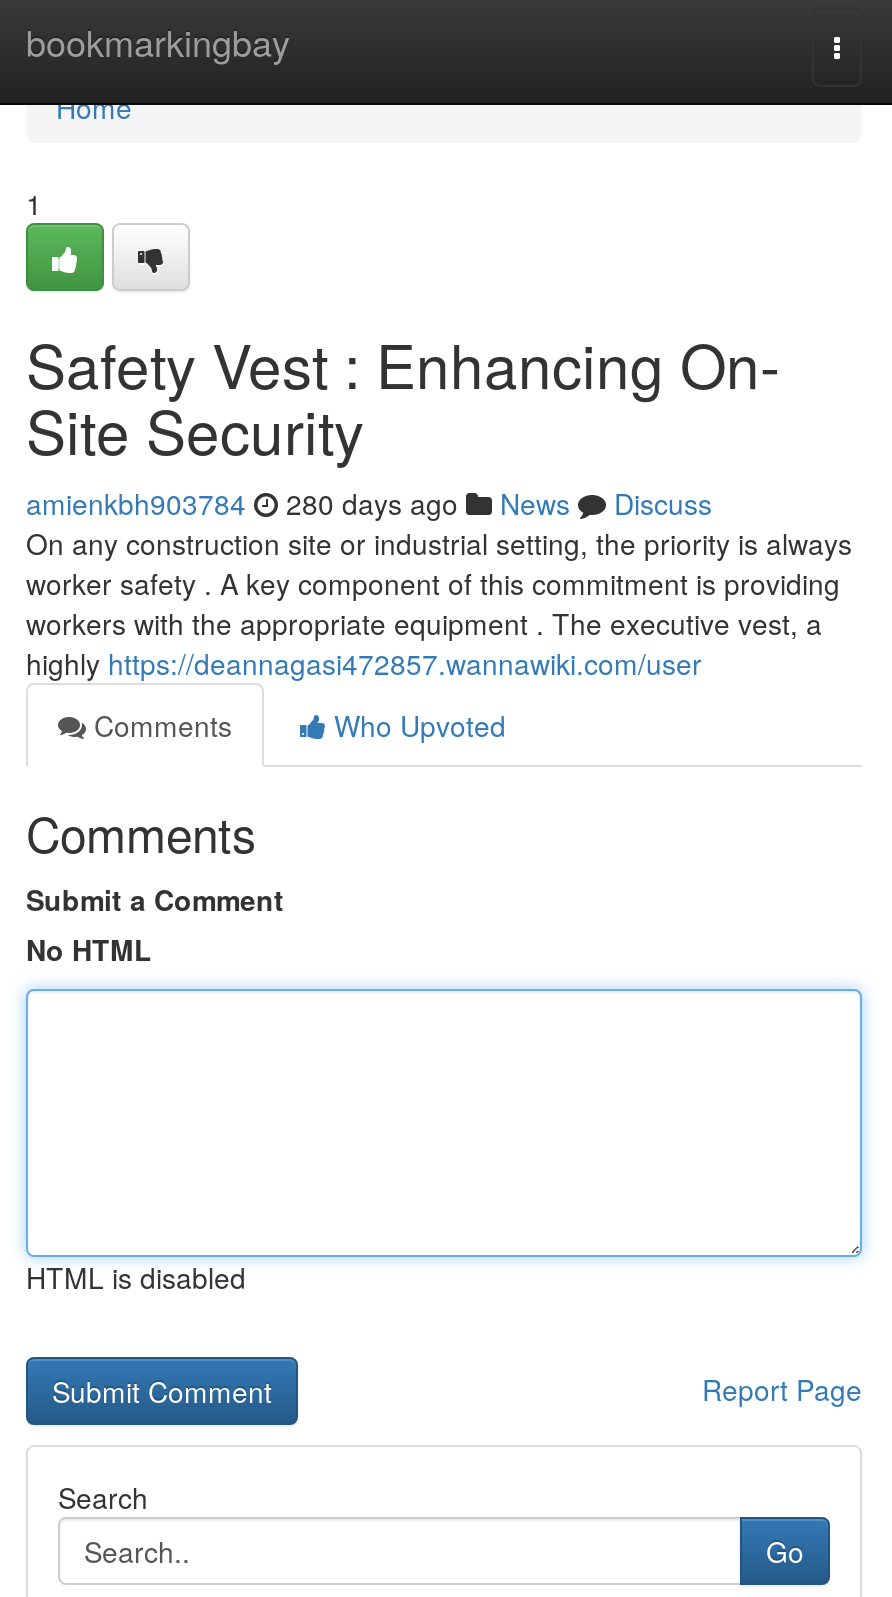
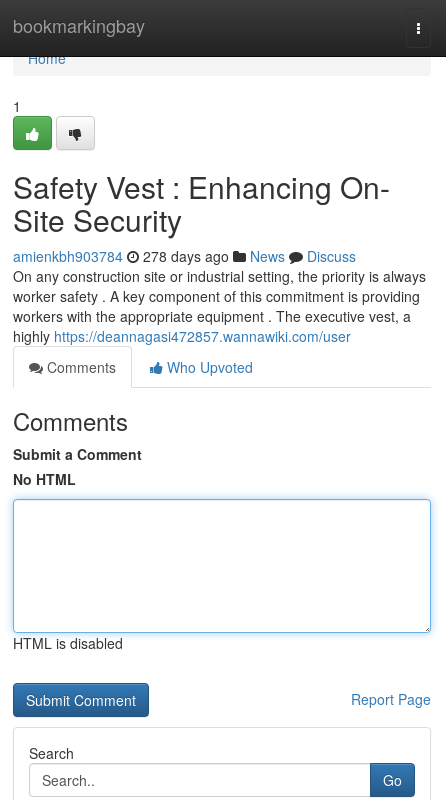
[26,483,712,523] amienkbh903784 280 days ago News Discuss -> [13,246,356,266] amienkbh903784 278 days ago News Discuss

